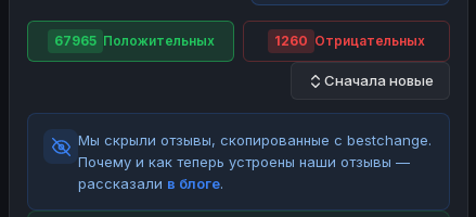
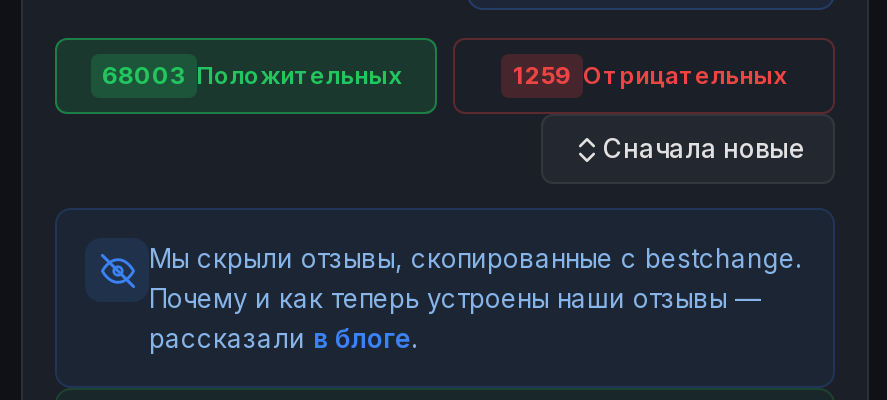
[54,33,214,49] 67965 Положительных -> [102,60,402,90] 68003 Положительных
[274,33,425,49] 1260 Отрицательных -> [513,60,787,90] 1259 Отрицательных

